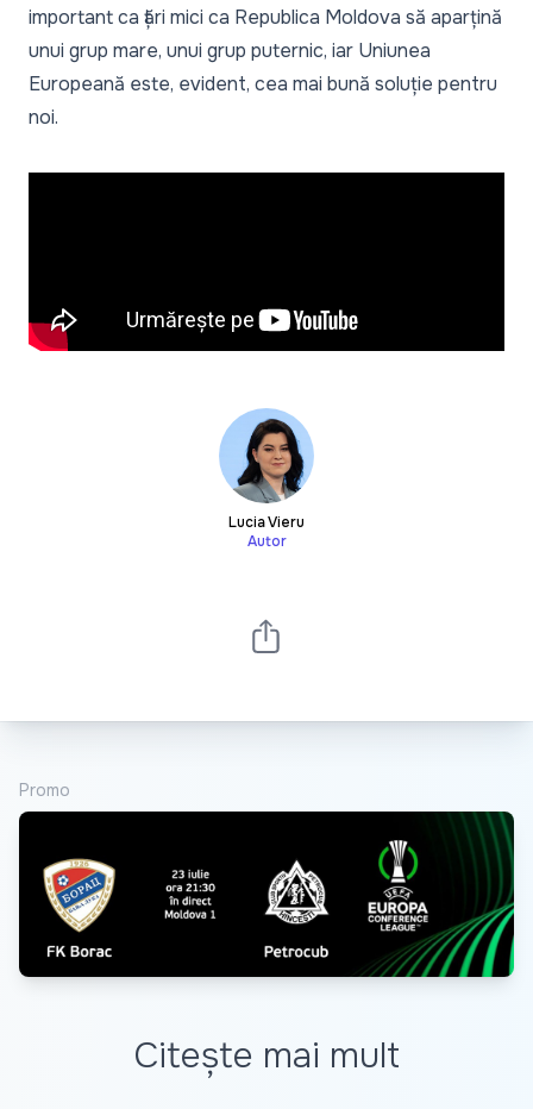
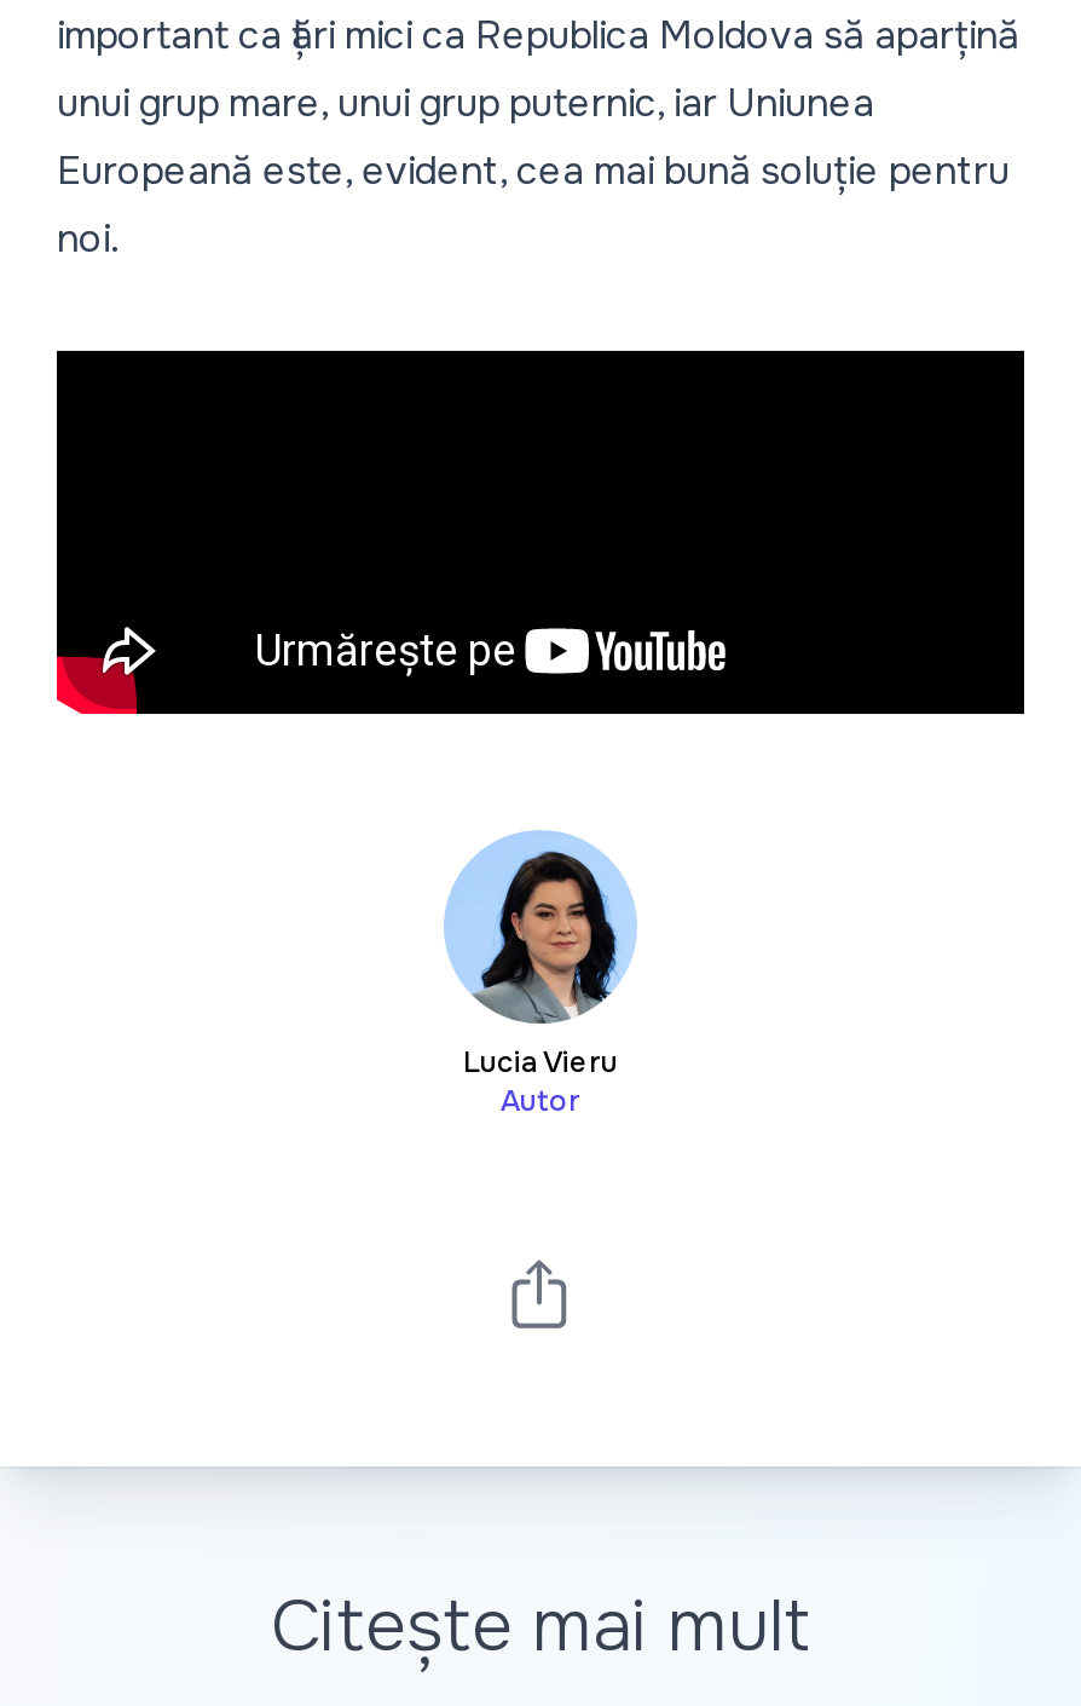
[19,780,70,801] Promo -> none
[18,810,515,978] [image] -> none

